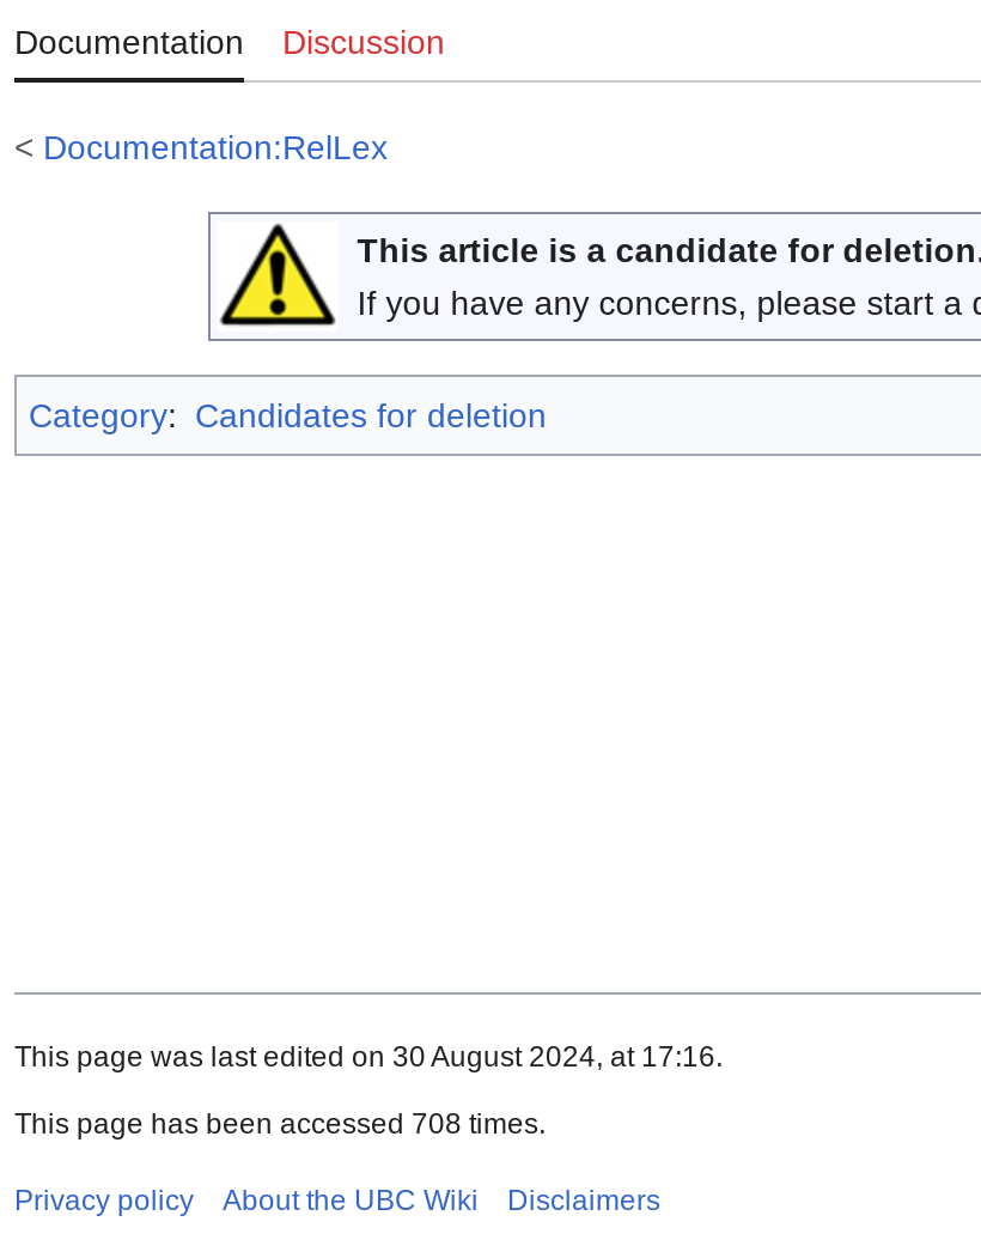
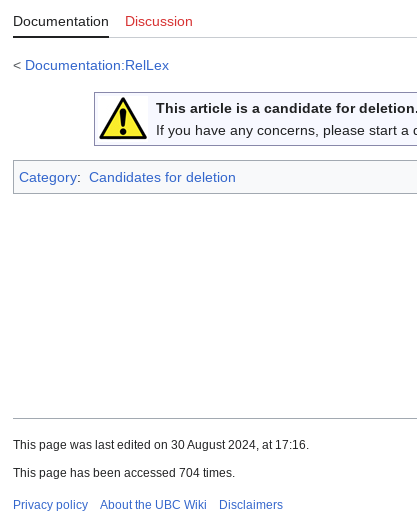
[14,1107,546,1140] This page has been accessed 708 times. -> [13,466,235,480] This page has been accessed 704 times.

